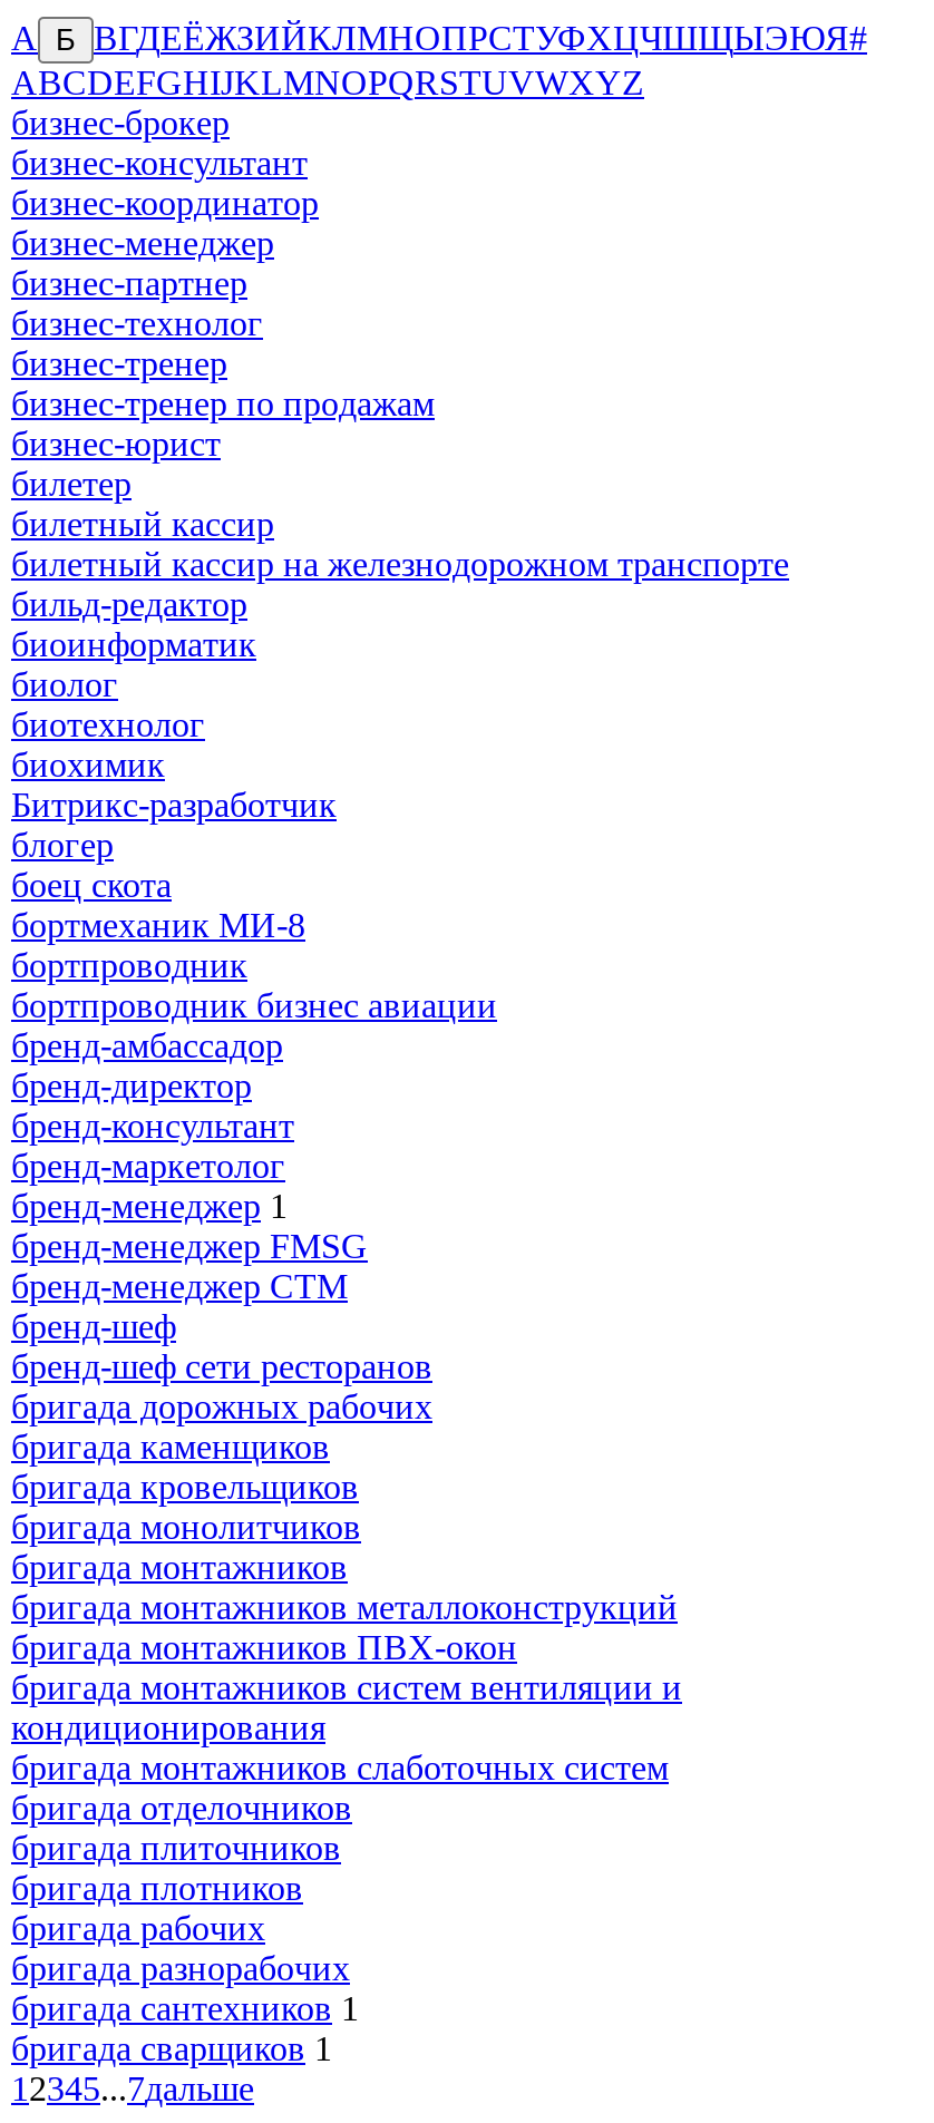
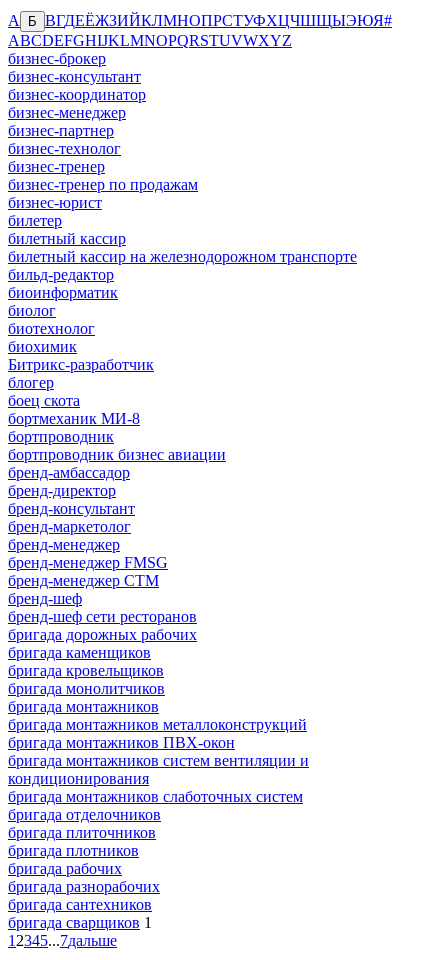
[11,1187,288,1225] бренд-менеджер 1 -> [8,536,120,553] бренд-менеджер
[11,1989,359,2027] бригада сантехников 1 -> [8,896,152,913] бригада сантехников

